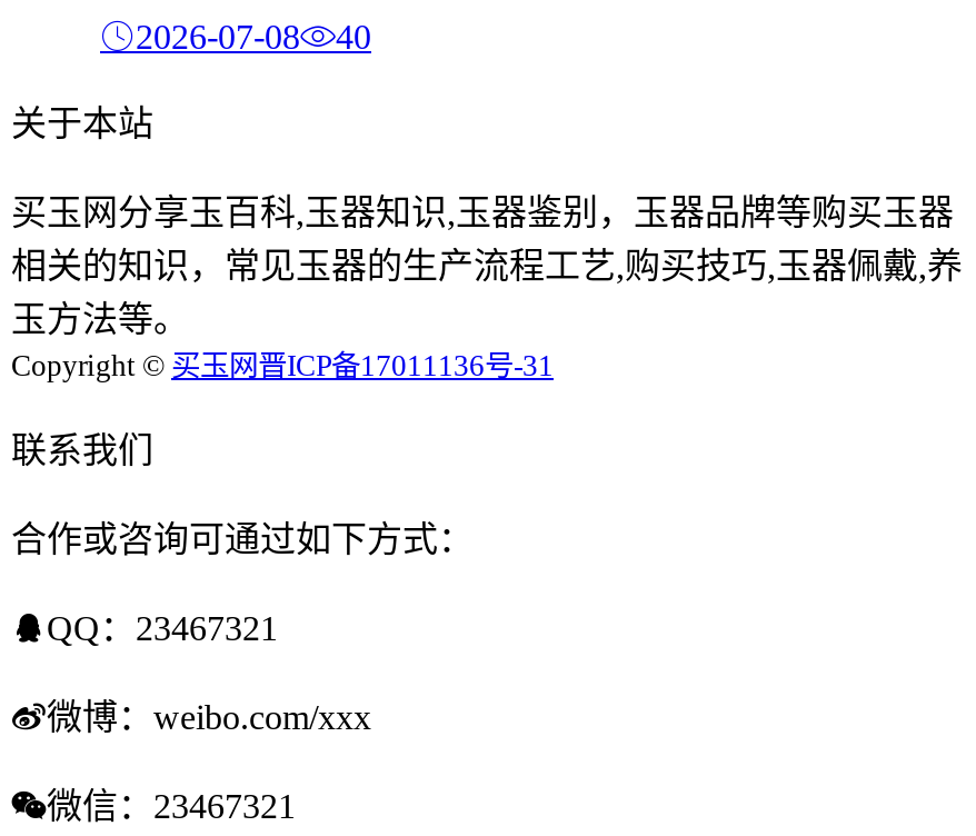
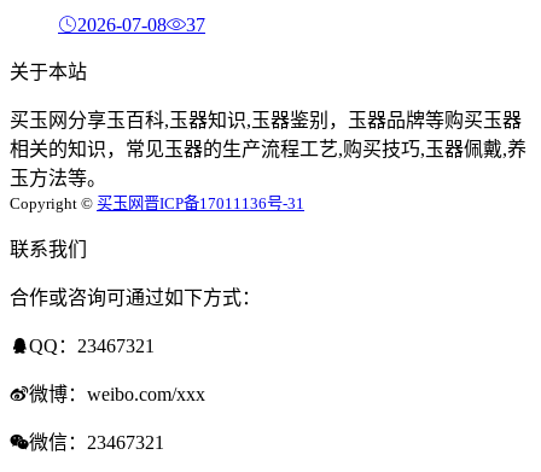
[136,17,371,55] 2026-07-08 40 -> [77,14,205,35] 2026-07-08 37

